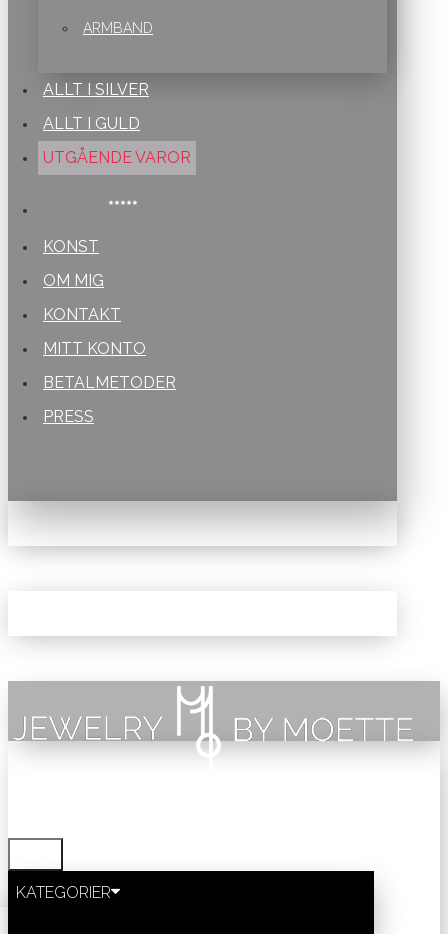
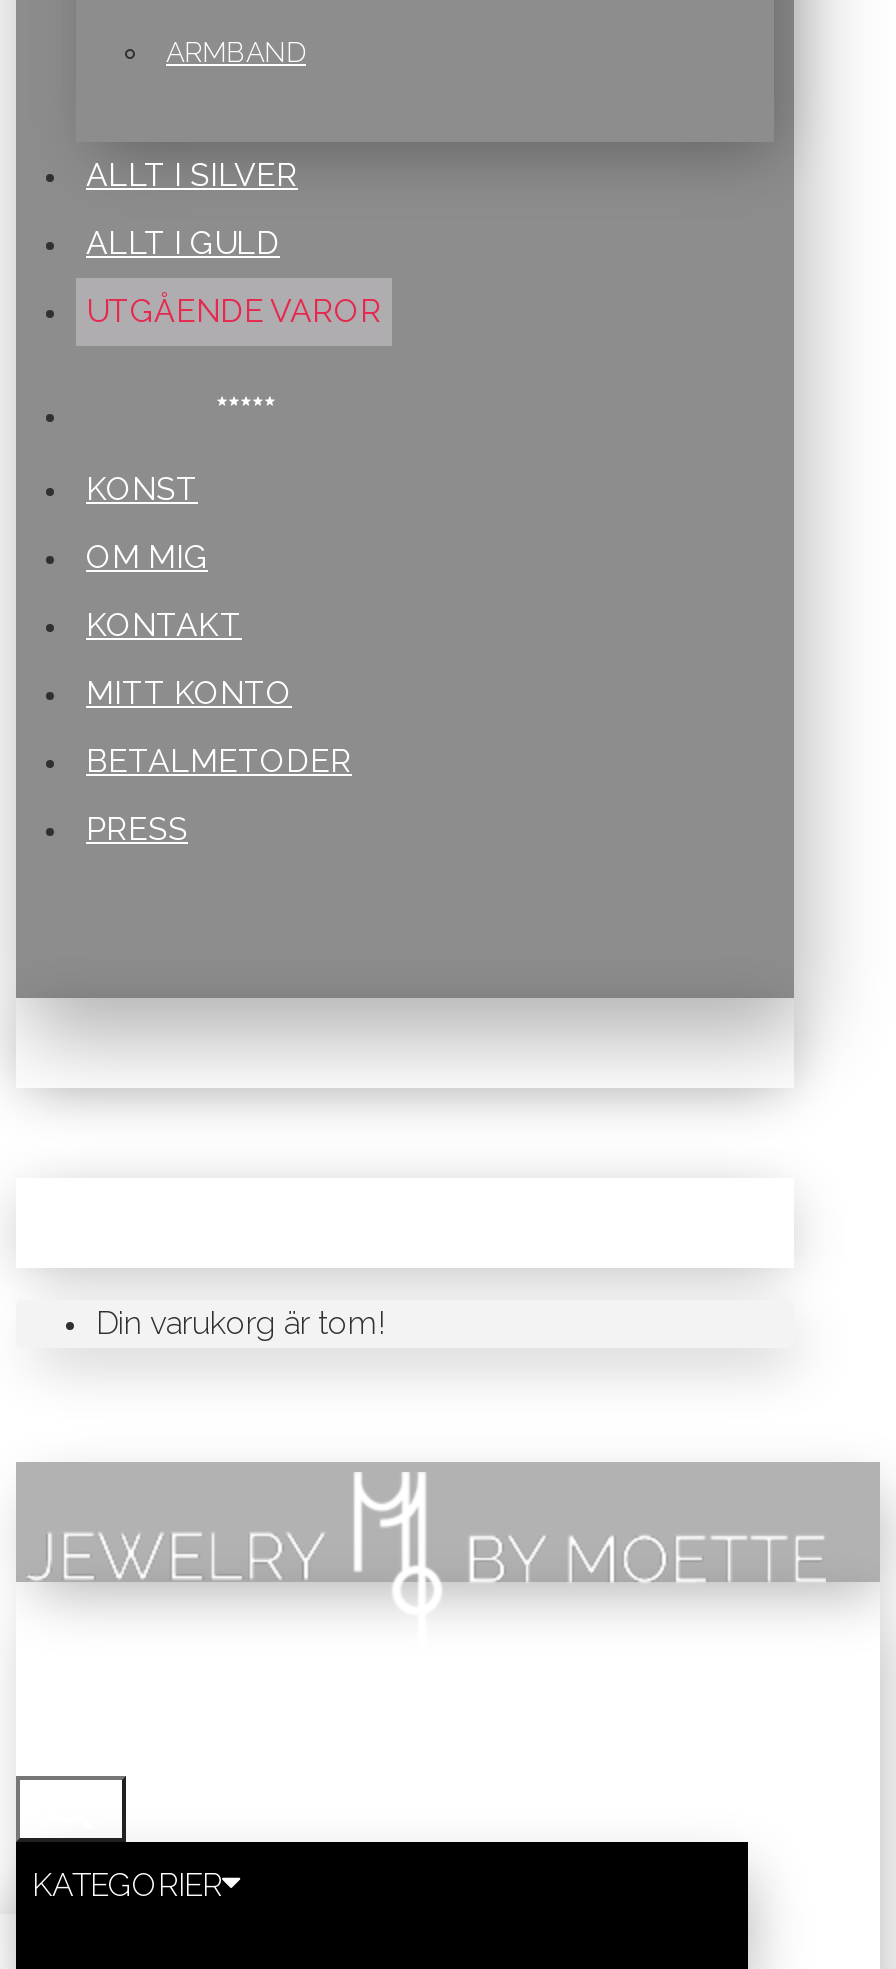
none -> [96,1304,384,1342] Din varukorg är tom!

